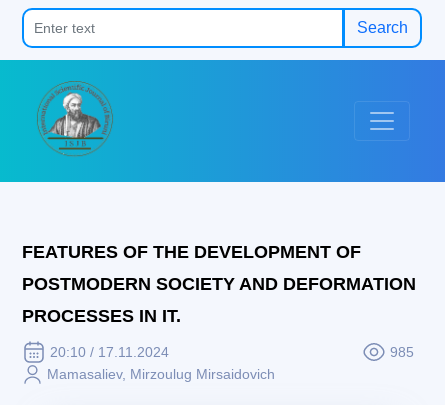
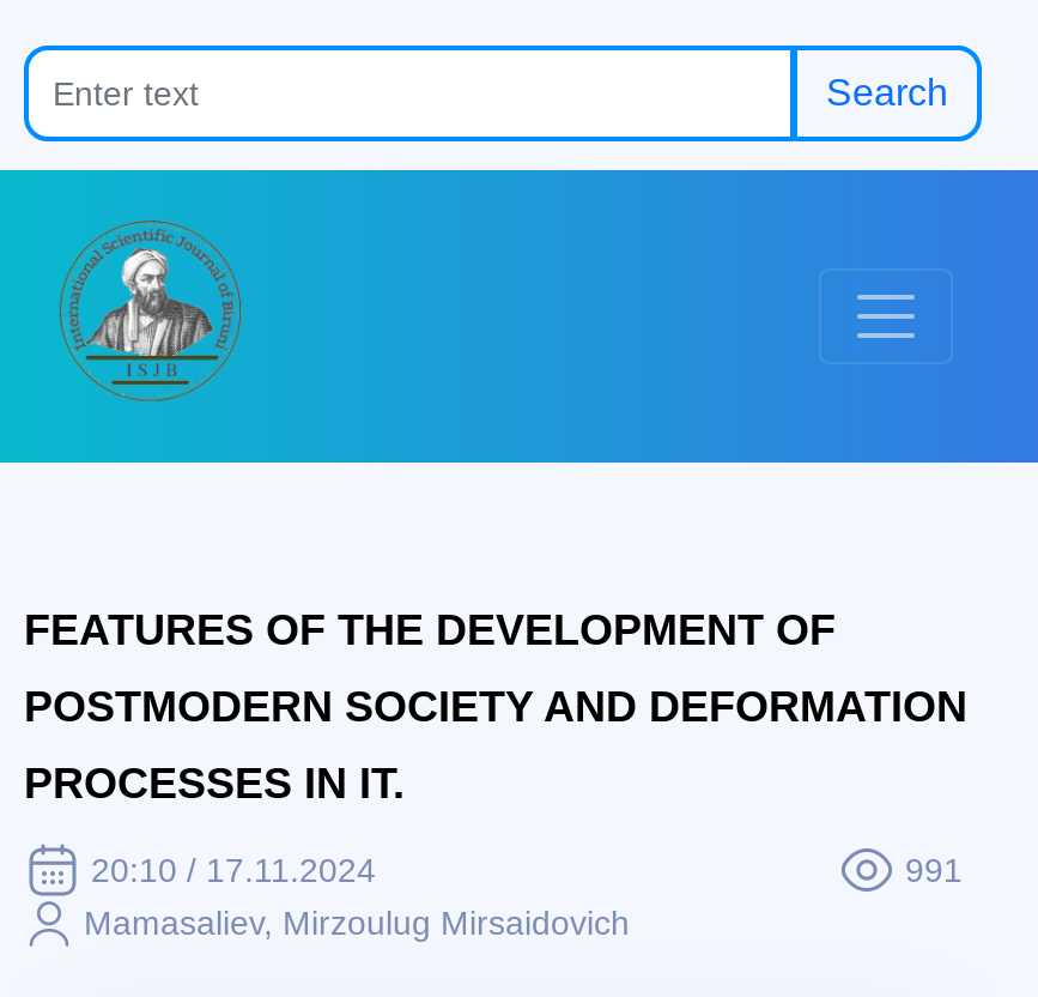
[390,344,414,360] 985 -> [905,851,963,889] 991

